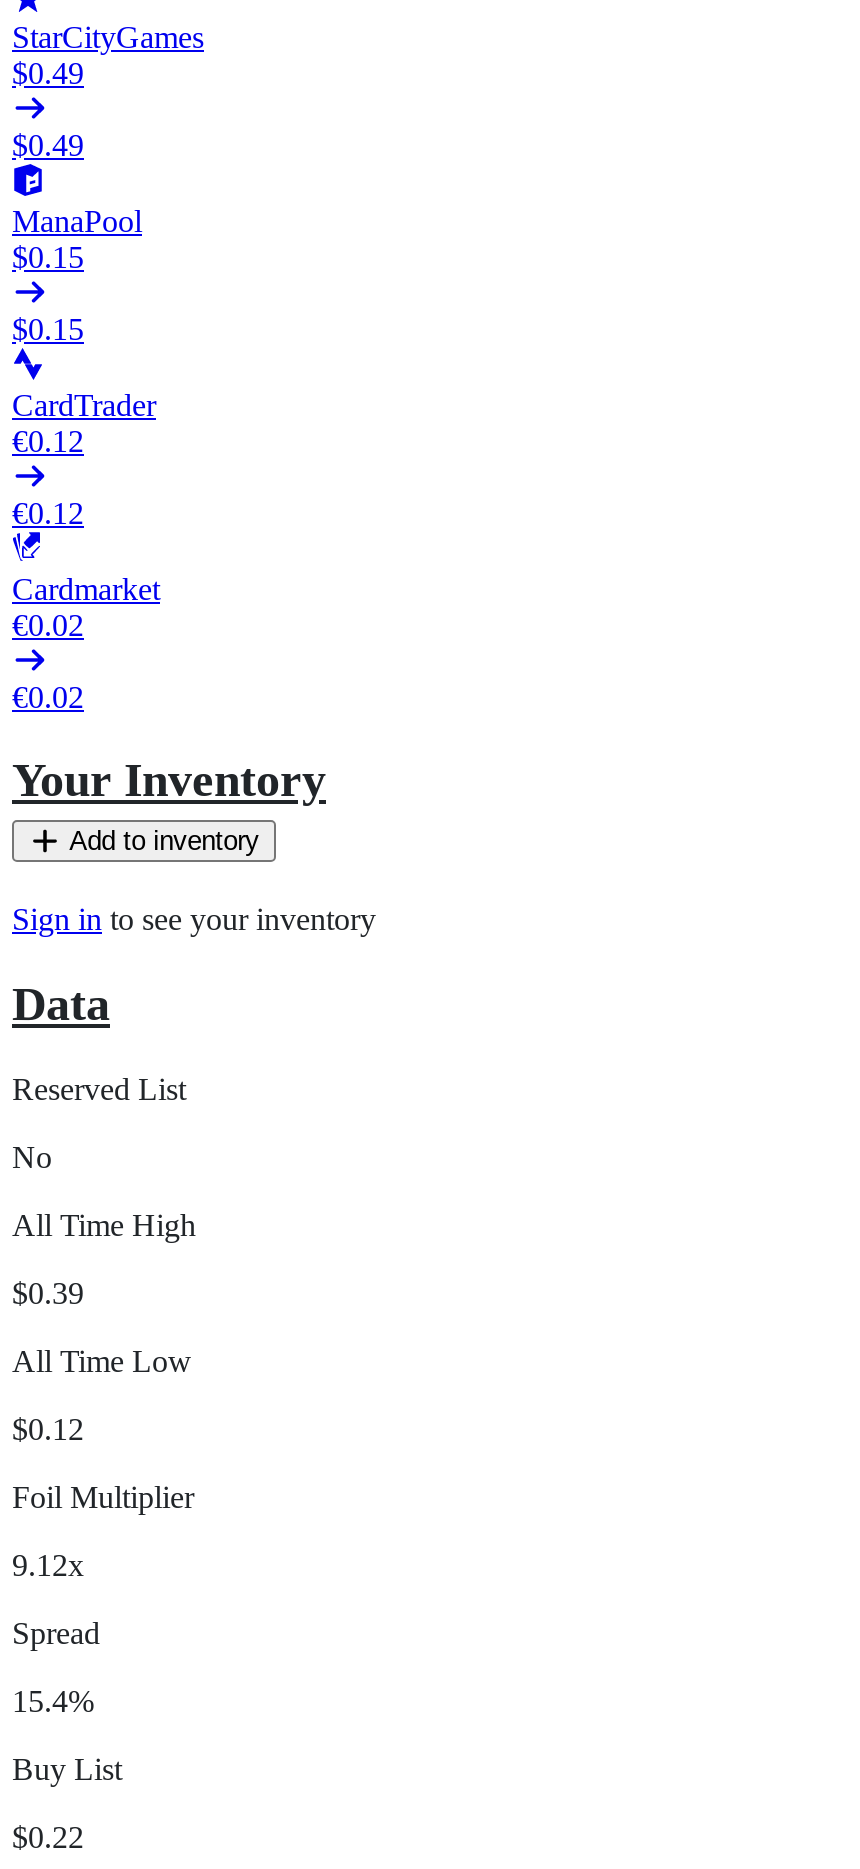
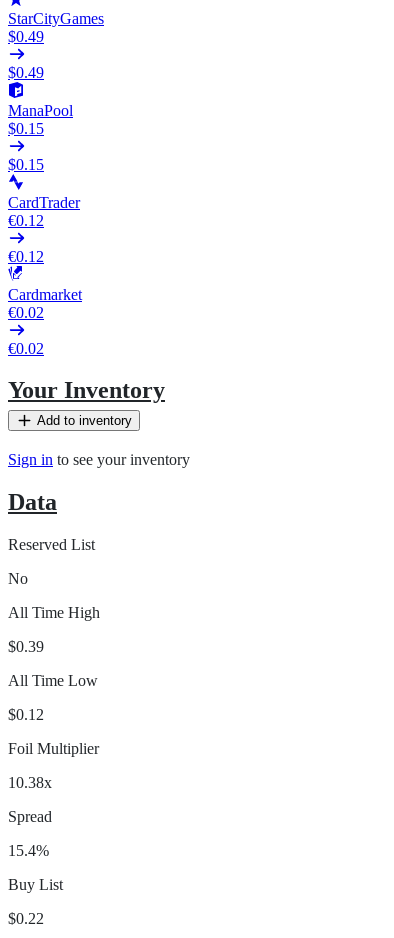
[12,1548,84,1582] 9.12x -> [8,774,52,791] 10.38x

